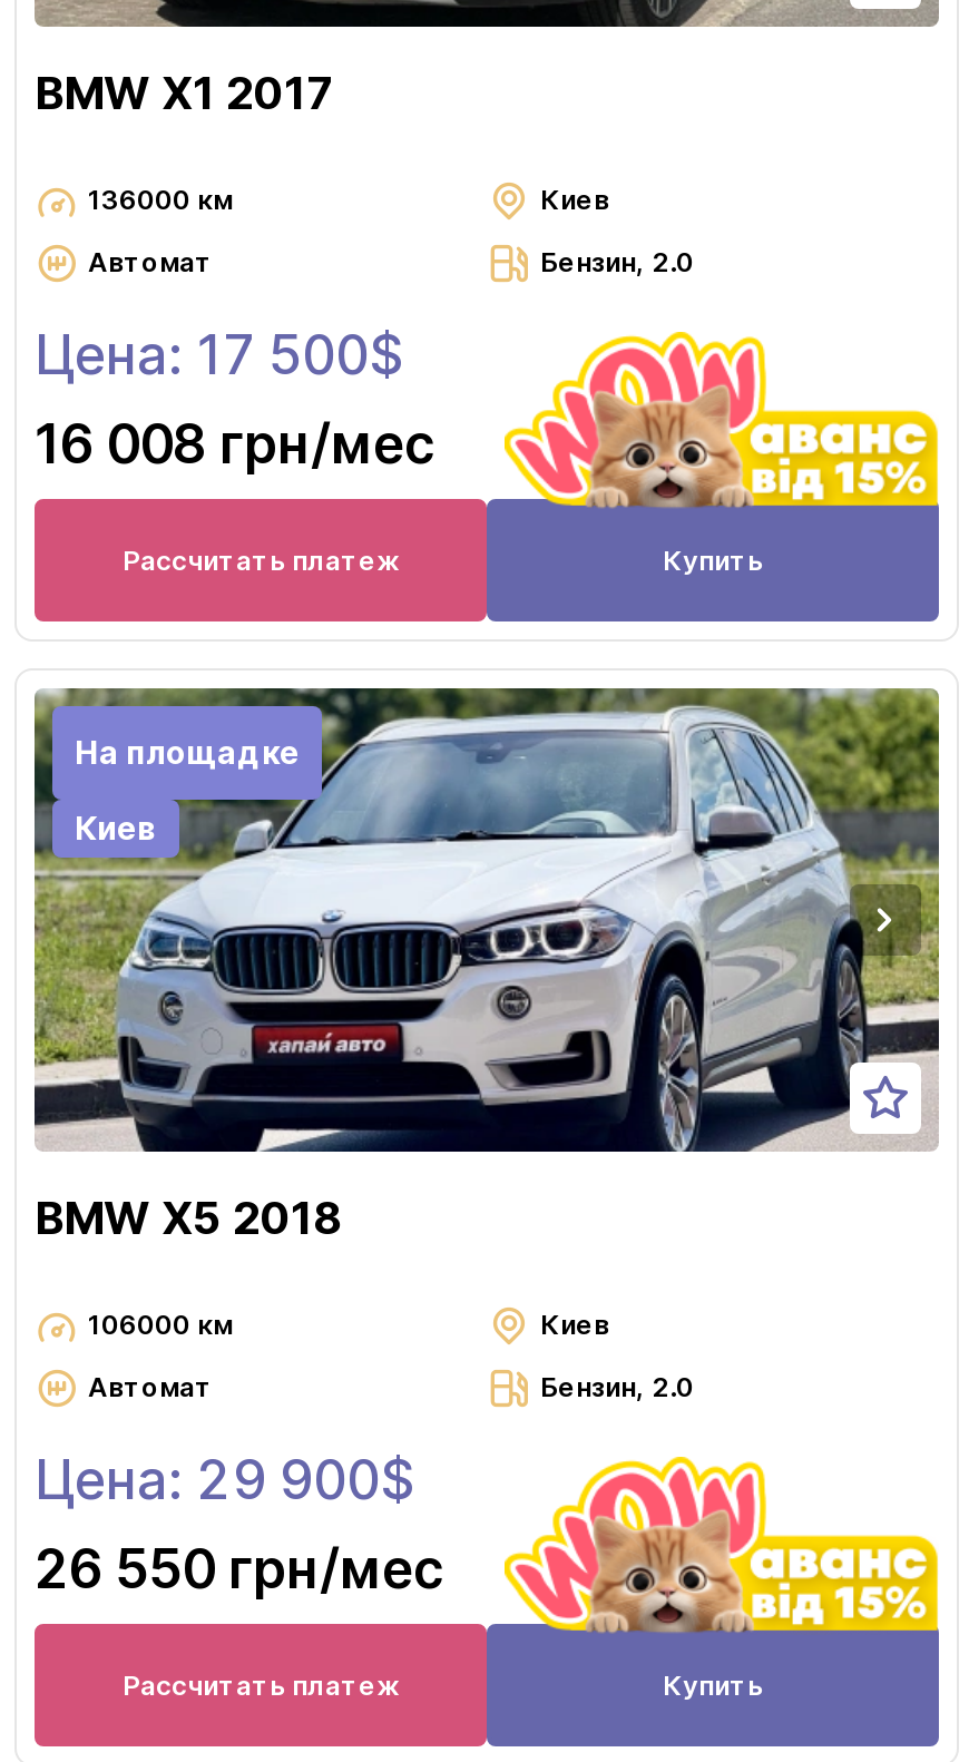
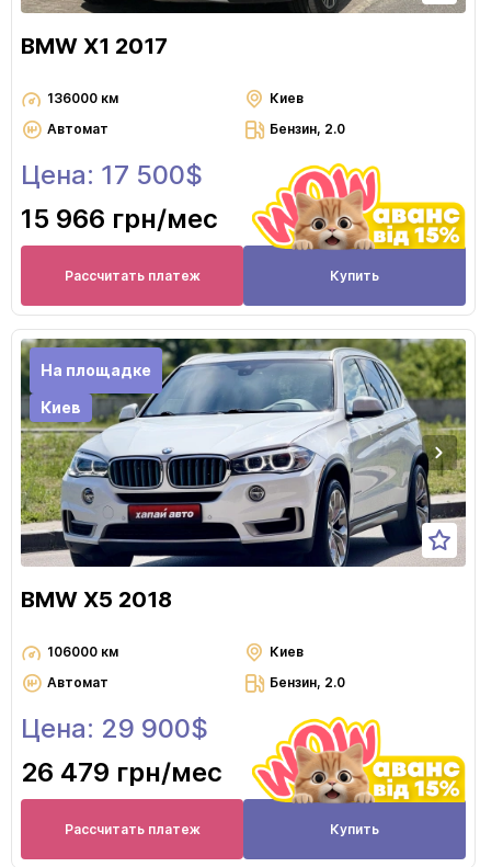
[35,412,435,477] 16 008 грн/мес -> [21,203,218,235] 15 966 грн/мес
[35,1537,444,1602] 26 550 грн/мес -> [21,756,222,788] 26 479 грн/мес

